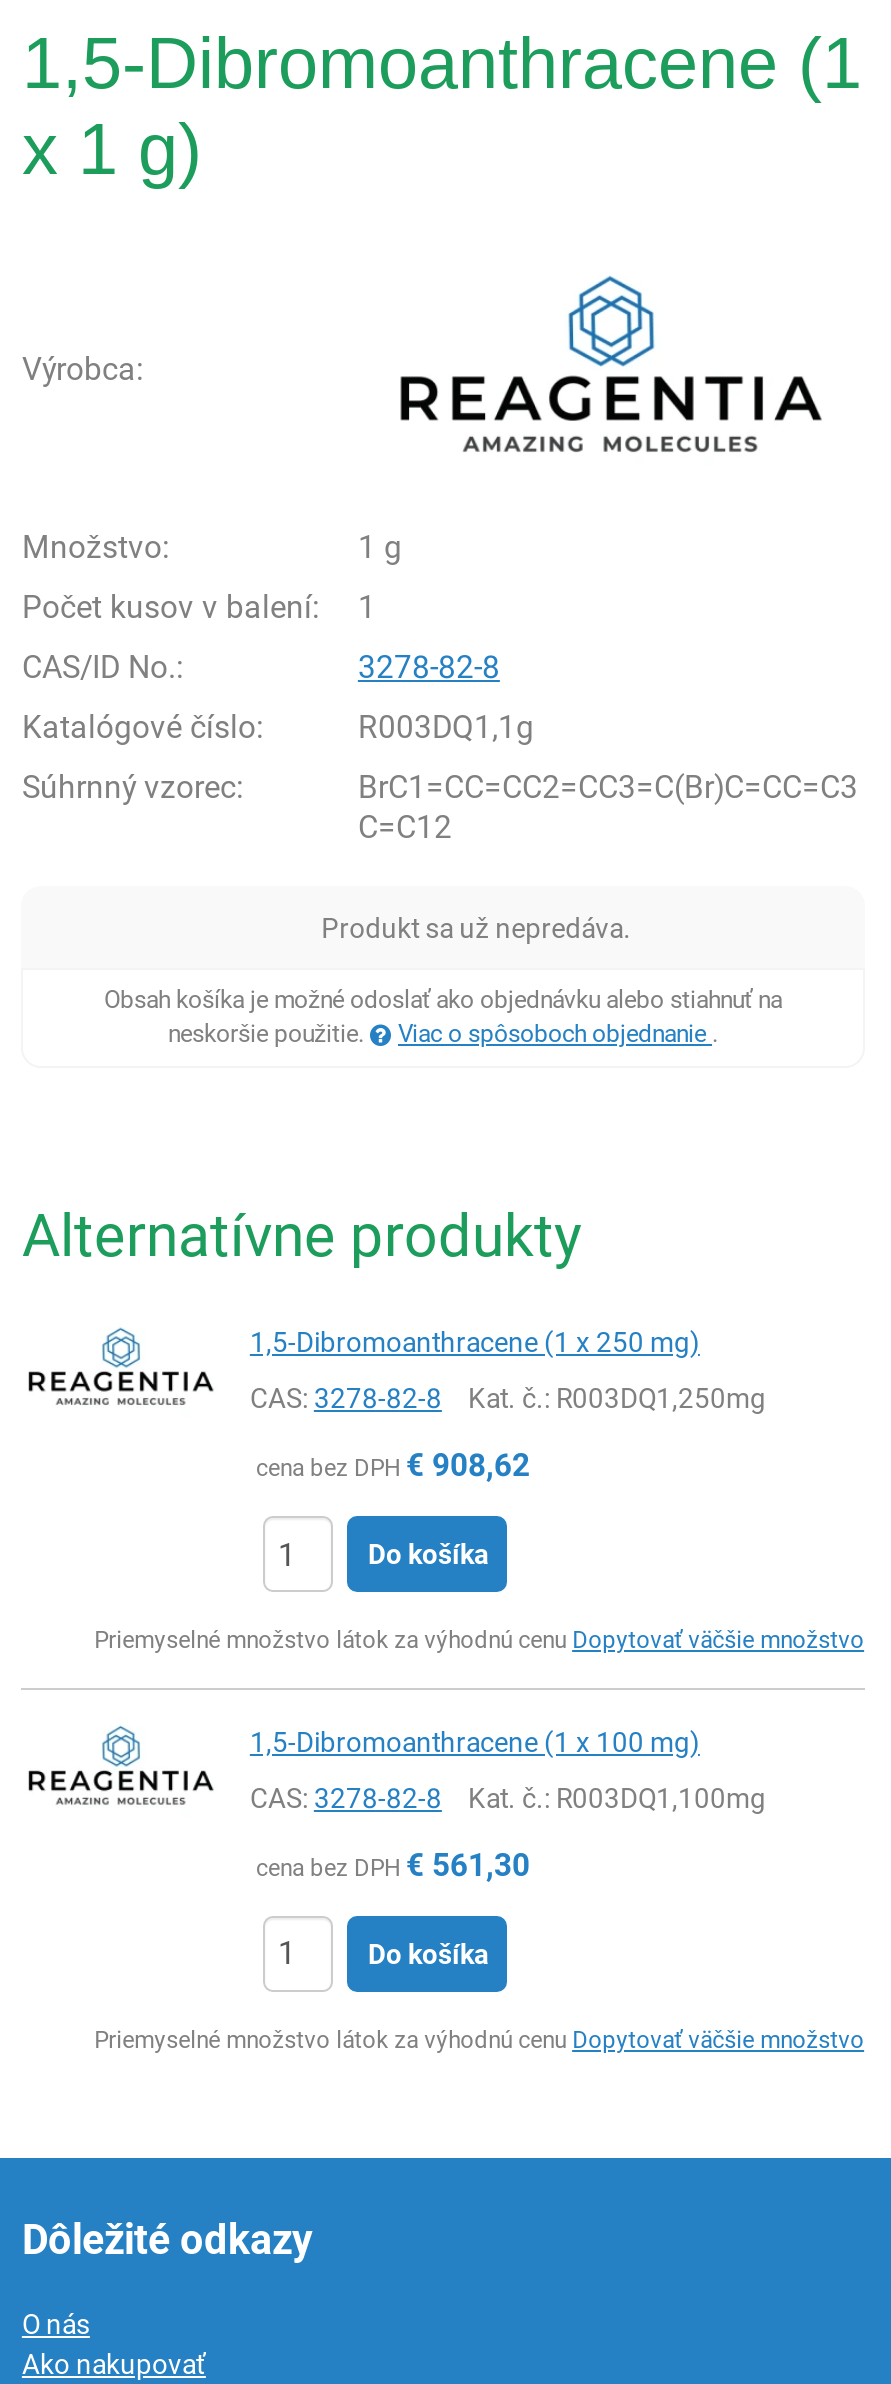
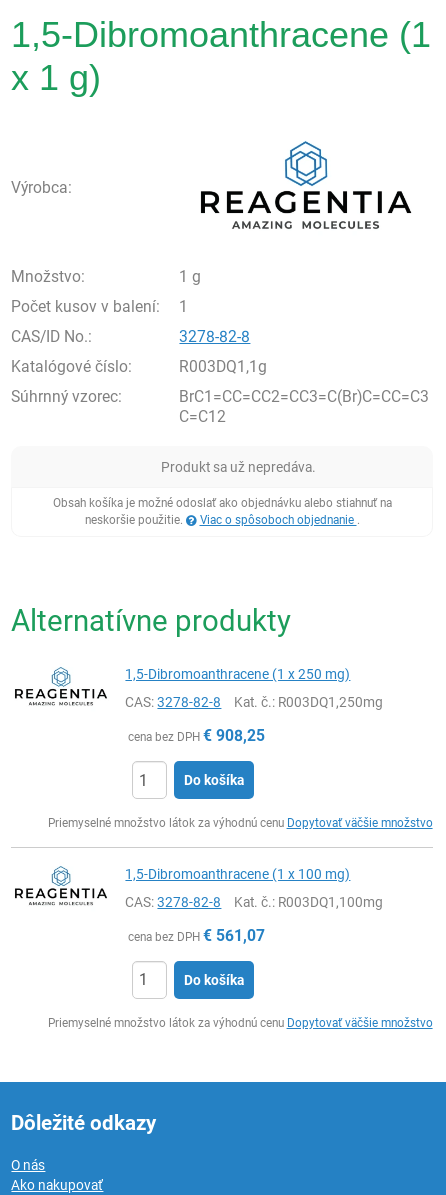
[256,1447,530,1485] cena bez DPH €908,62 -> [128,726,265,745] cena bez DPH €908,25
[256,1846,530,1884] cena bez DPH €561,30 -> [128,926,265,945] cena bez DPH €561,07

